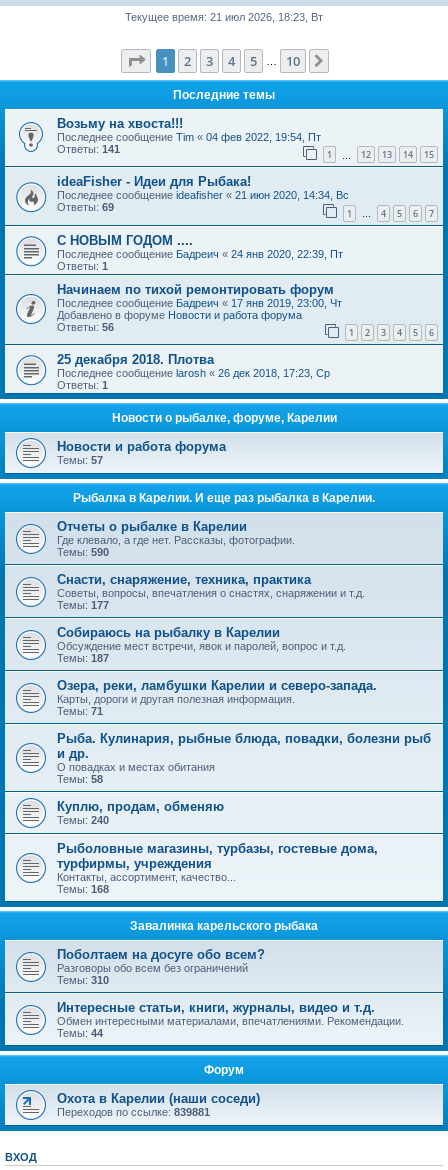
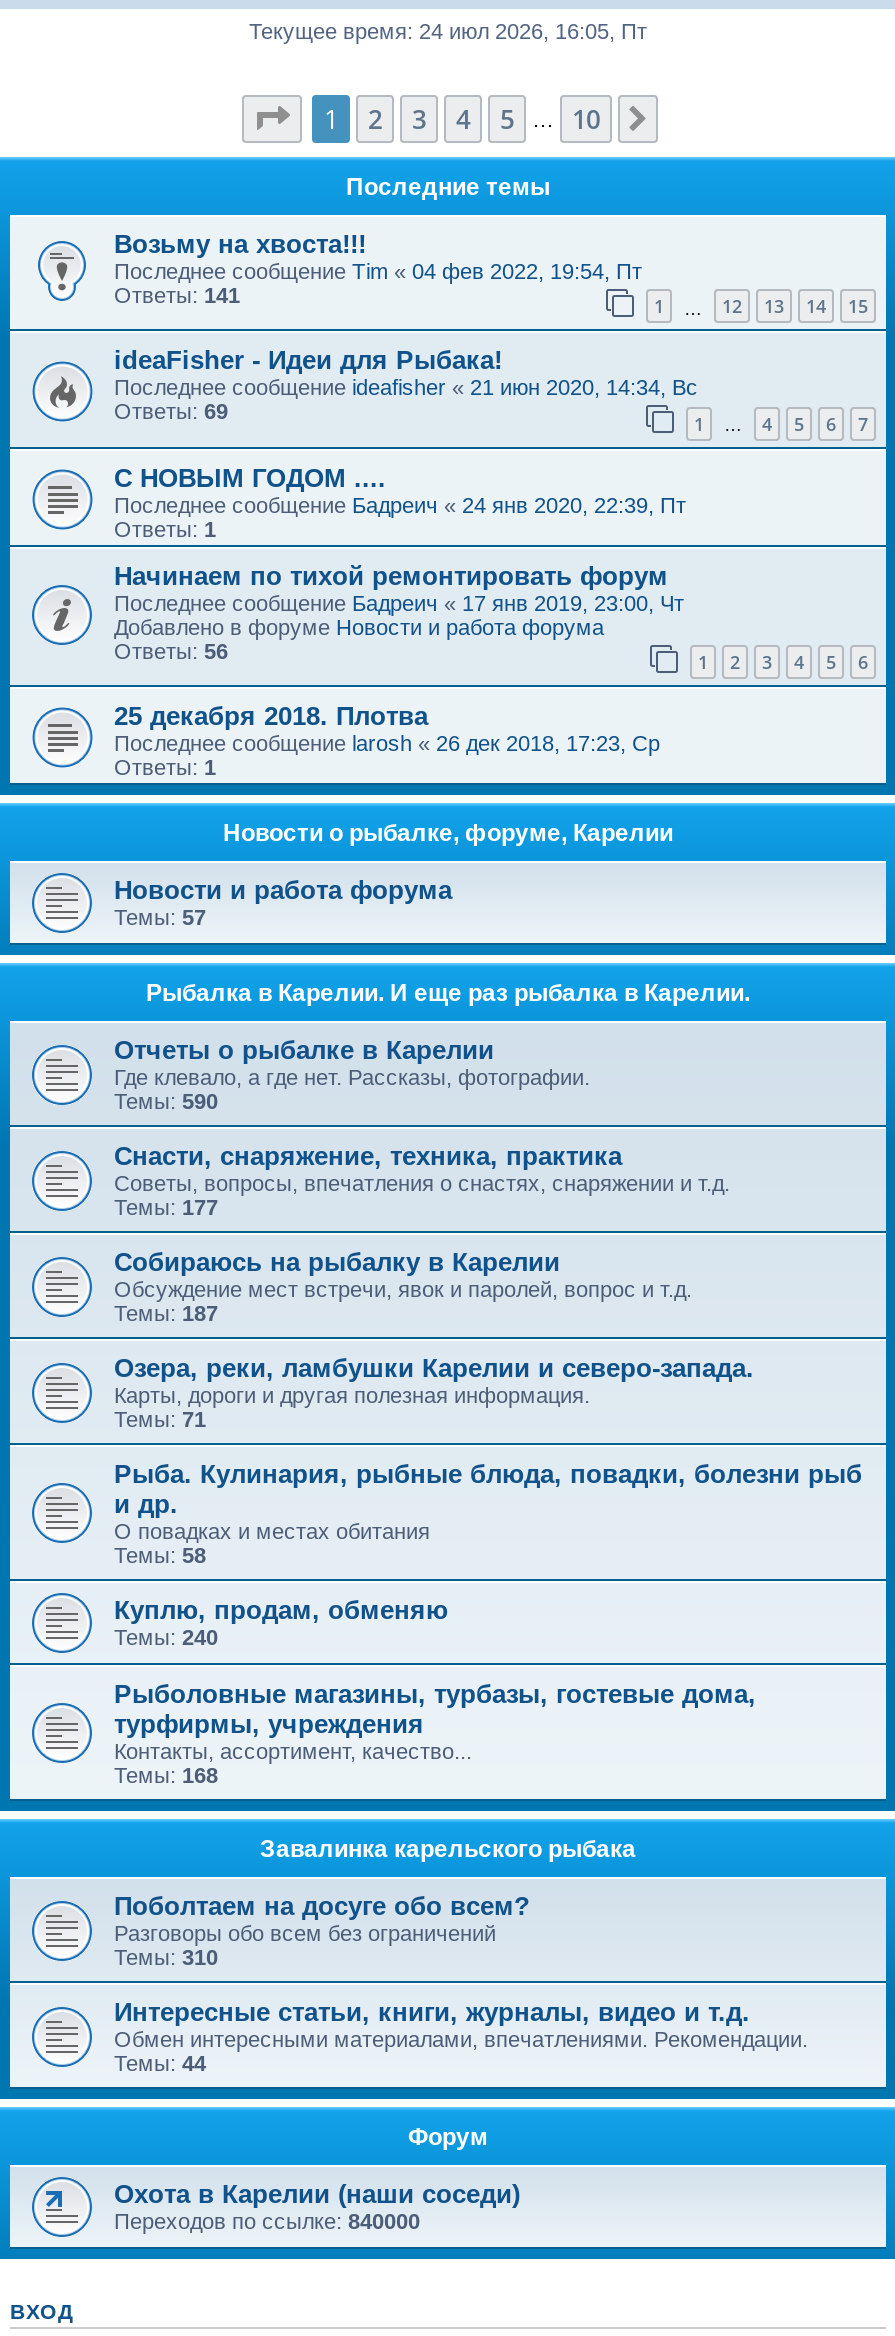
[125,11,323,23] Текущее время: 21 июл 2026, 18:23, Вт -> [249,19,647,43] Текущее время: 24 июл 2026, 16:05, Пт
[57,1106,210,1118] Переходов по ссылке:839881 -> [114,2210,420,2234] Переходов по ссылке:840000

